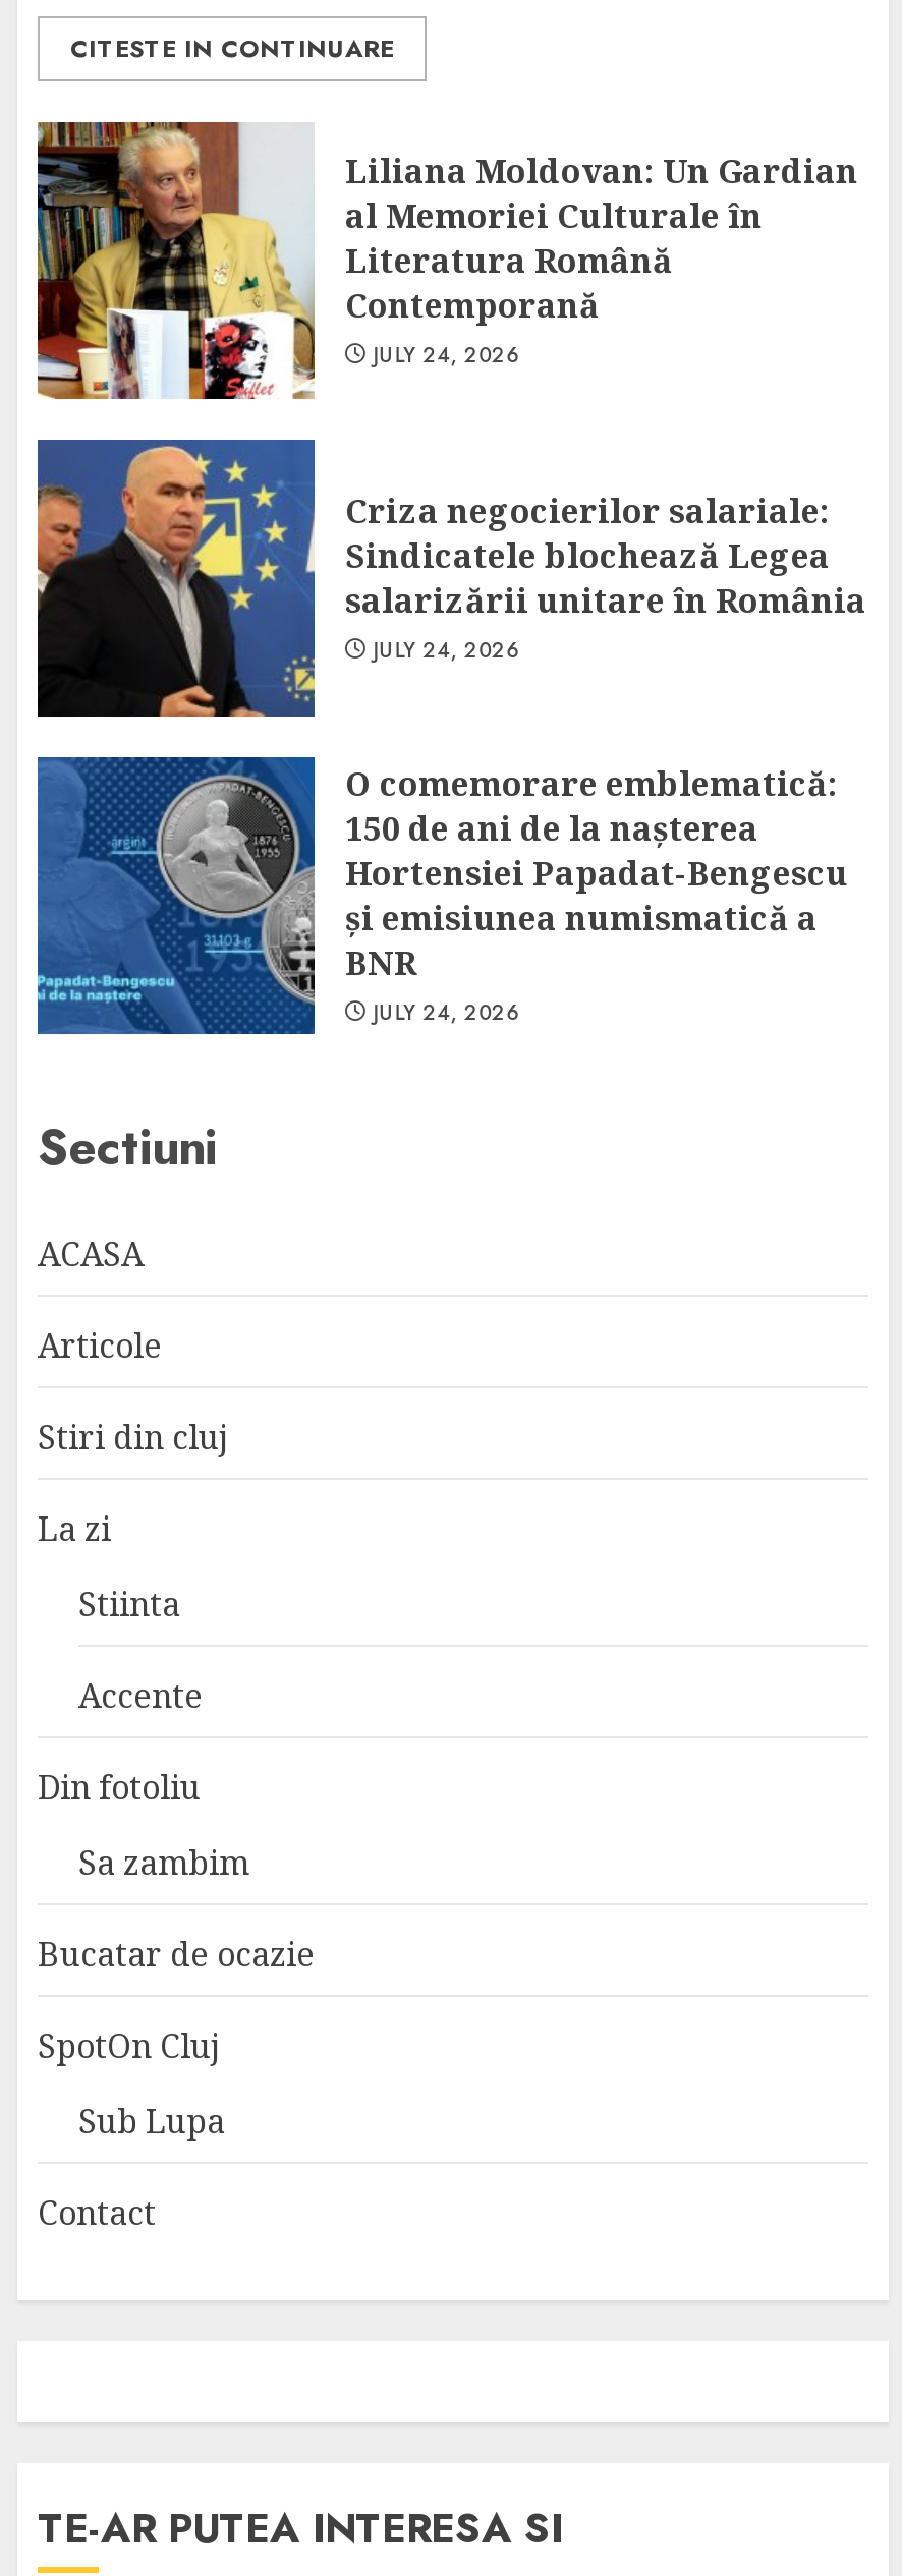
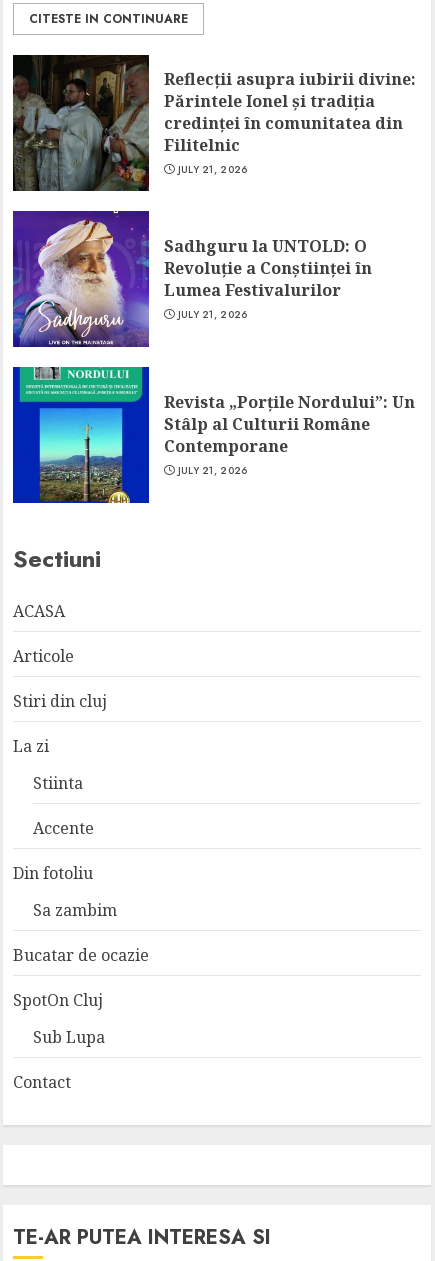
[36,120,858,401] [image] | Liliana Moldovan: Un Gardian | al Memoriei Culturale în | Literatura Română | Contemporană | JULY 24, 2026 -> [12,54,416,192] [image] | Reflecții asupra iubirii divine: | Părintele Ionel și tradiția | credinței în comunitatea din | Filitelnic | JULY 21, 2026
[36,440,866,719] [image] | Criza negocierilor salariale: | Sindicatele blochează Legea | salarizării unitare în România | JULY 24, 2026 -> [12,211,372,348] [image] | Sadhguru la UNTOLD: O | Revoluție a Conștiinței în | Lumea Festivalurilor | JULY 21, 2026
[36,755,848,1036] [image] | O comemorare emblematică: | 150 de ani de la nașterea | Hortensiei Papadat-Bengescu | și emisiunea numismatică a | BNR | JULY 24, 2026 -> [12,366,415,504] [image] | Revista „Porțile Nordului”: Un | Stâlp al Culturii Române | Contemporane | JULY 21, 2026

